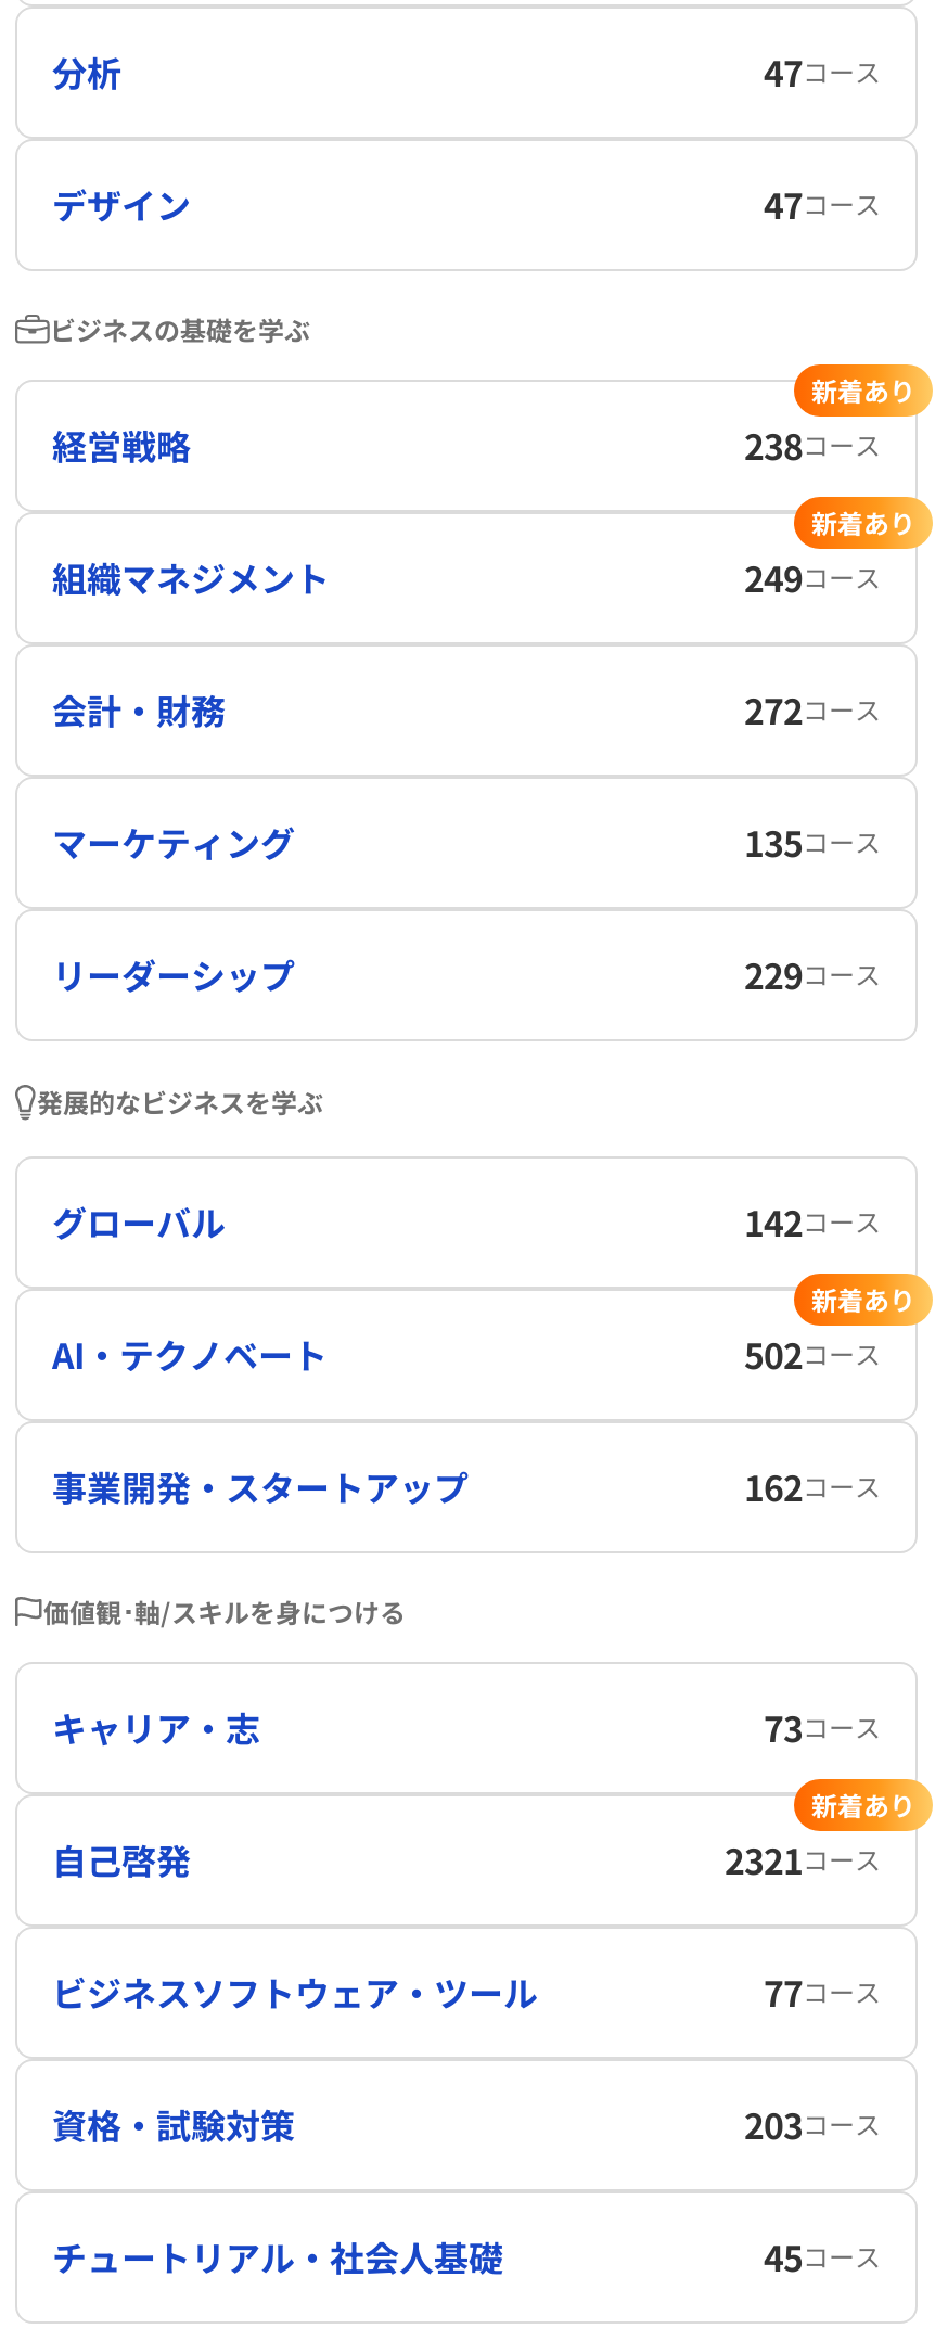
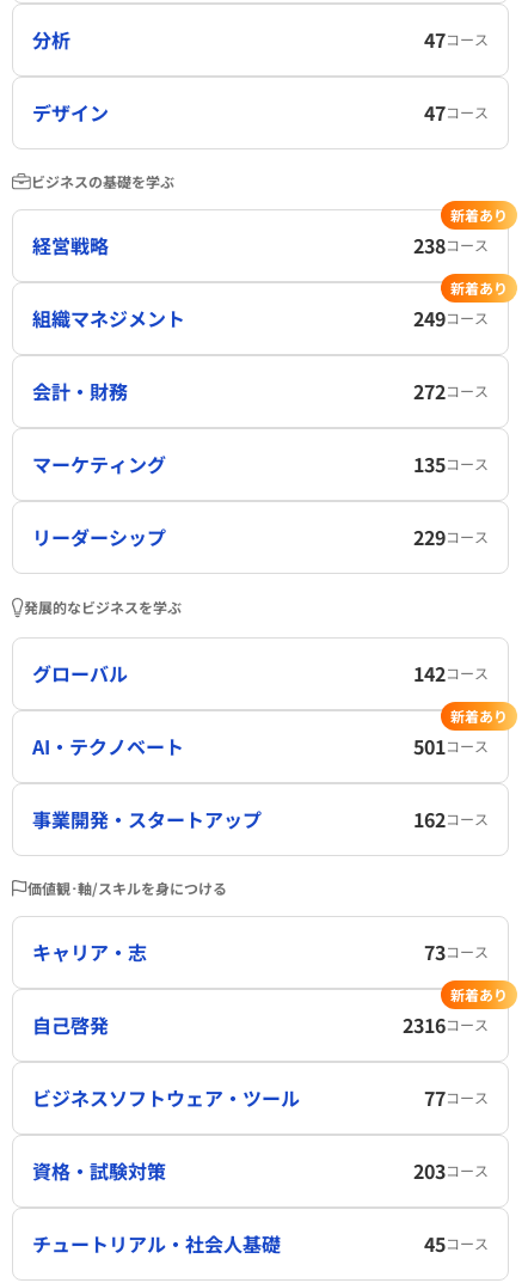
[744,1327,881,1379] 502コース -> [413,731,489,760] 501コース
[725,1832,881,1885] 2321コース -> [403,1010,489,1039] 2316コース

